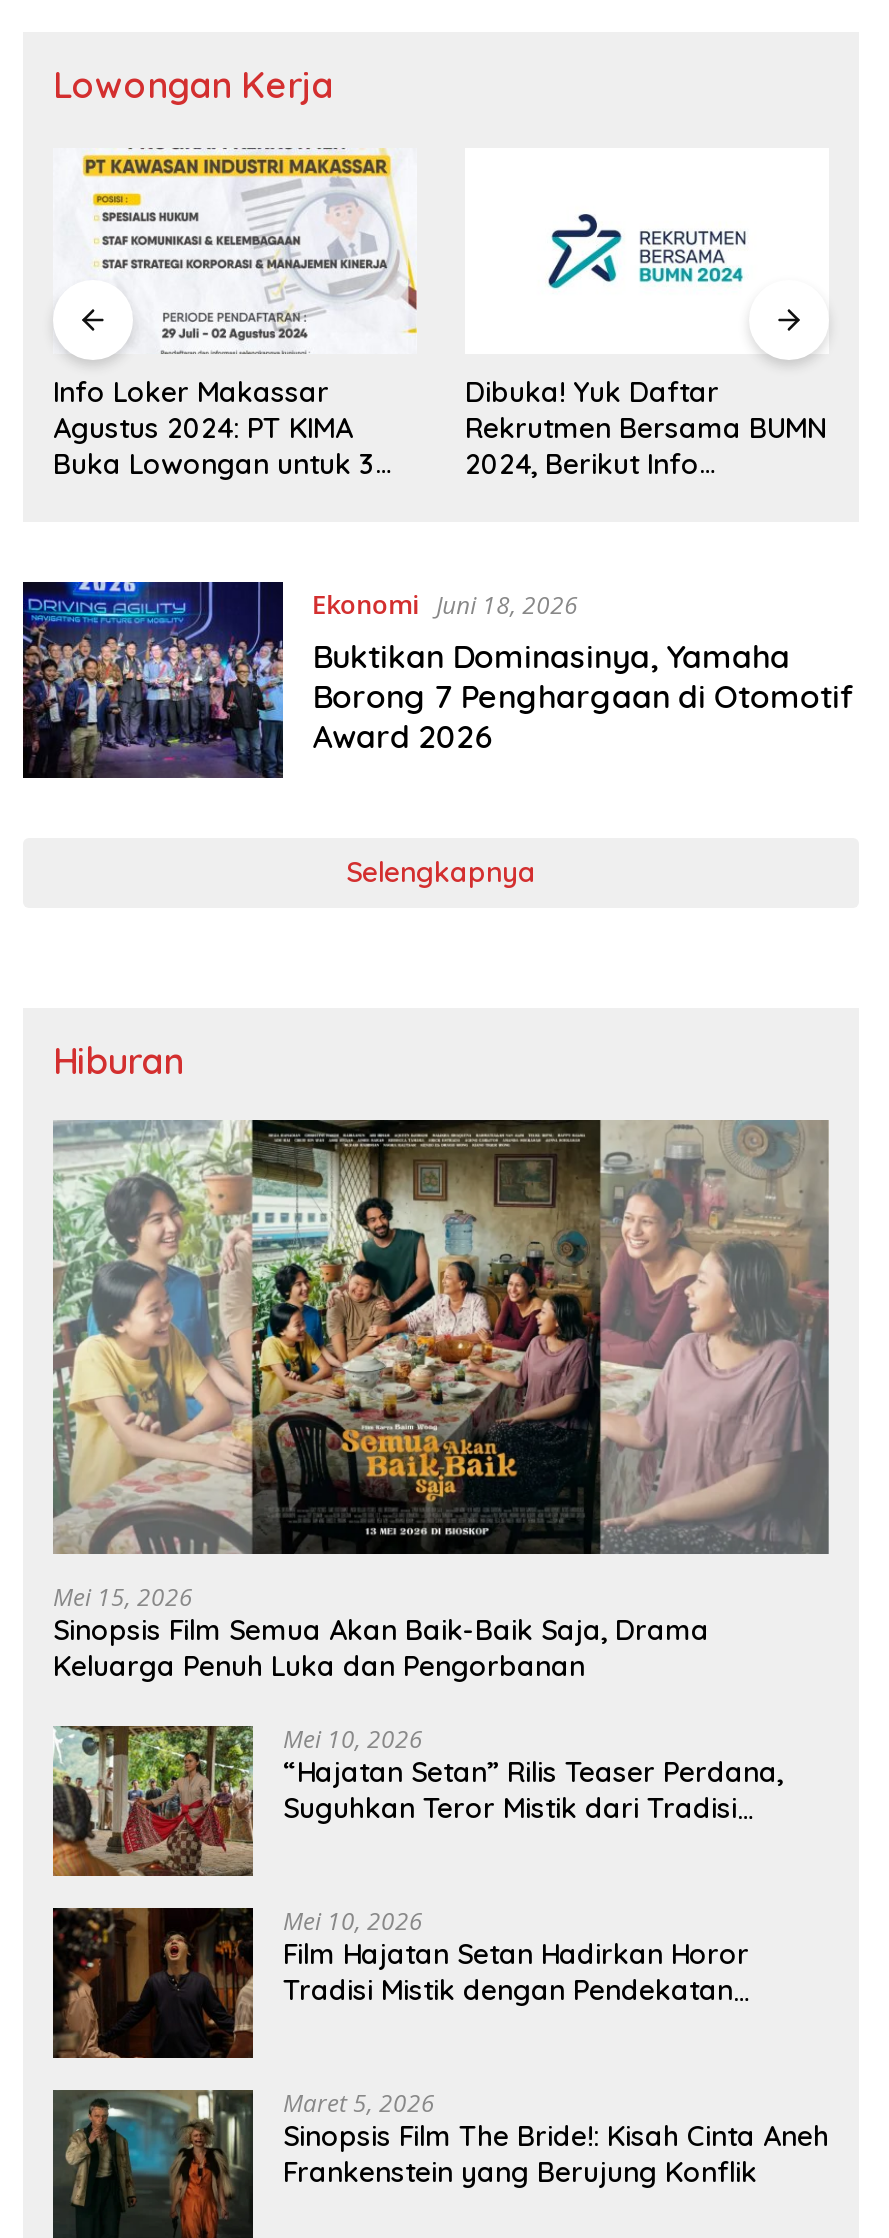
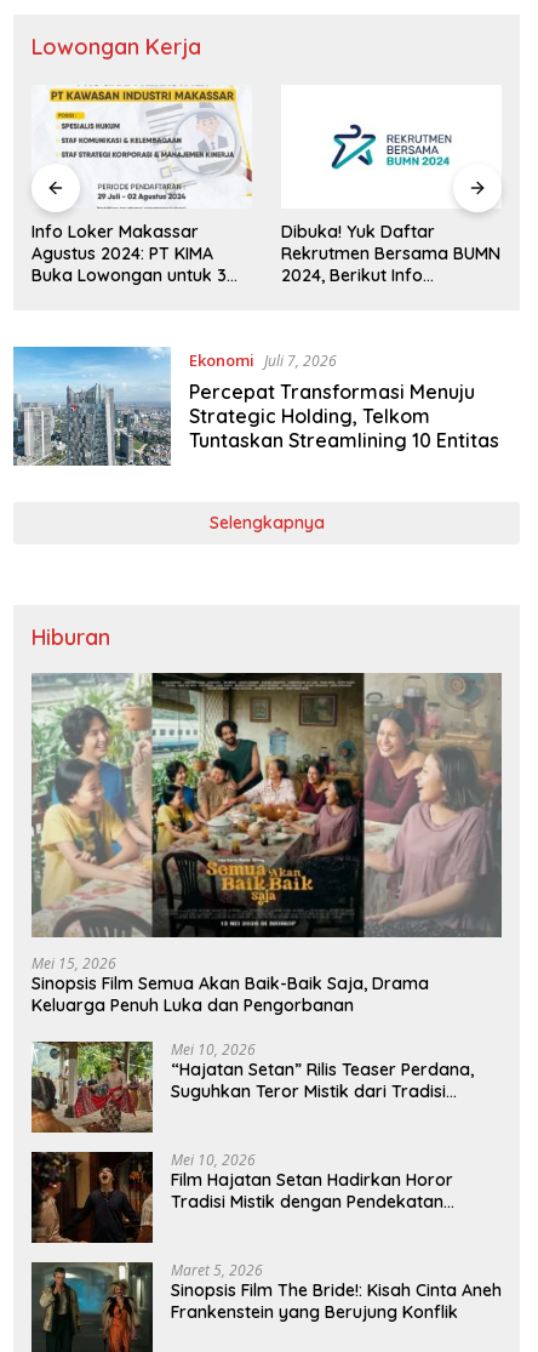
[21,581,854,781] [image] | Ekonomi Juni 18, 2026 | Buktikan Dominasinya, Yamaha | Borong 7 Penghargaan di Otomotif | Award 2026 -> [12,347,499,467] [image] | Ekonomi Juli 7, 2026 | Percepat Transformasi Menuju | Strategic Holding, Telkom | Tuntaskan Streamlining 10 Entitas

